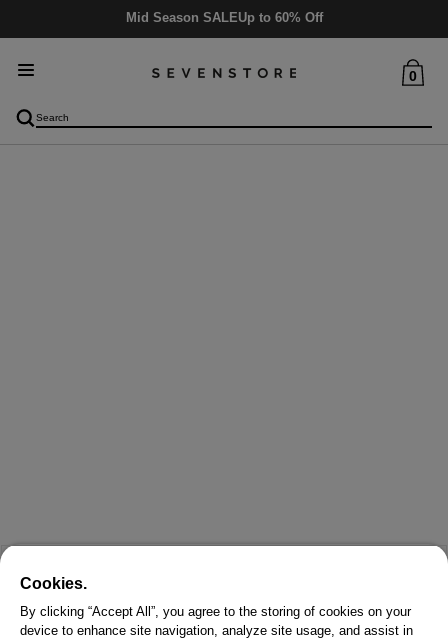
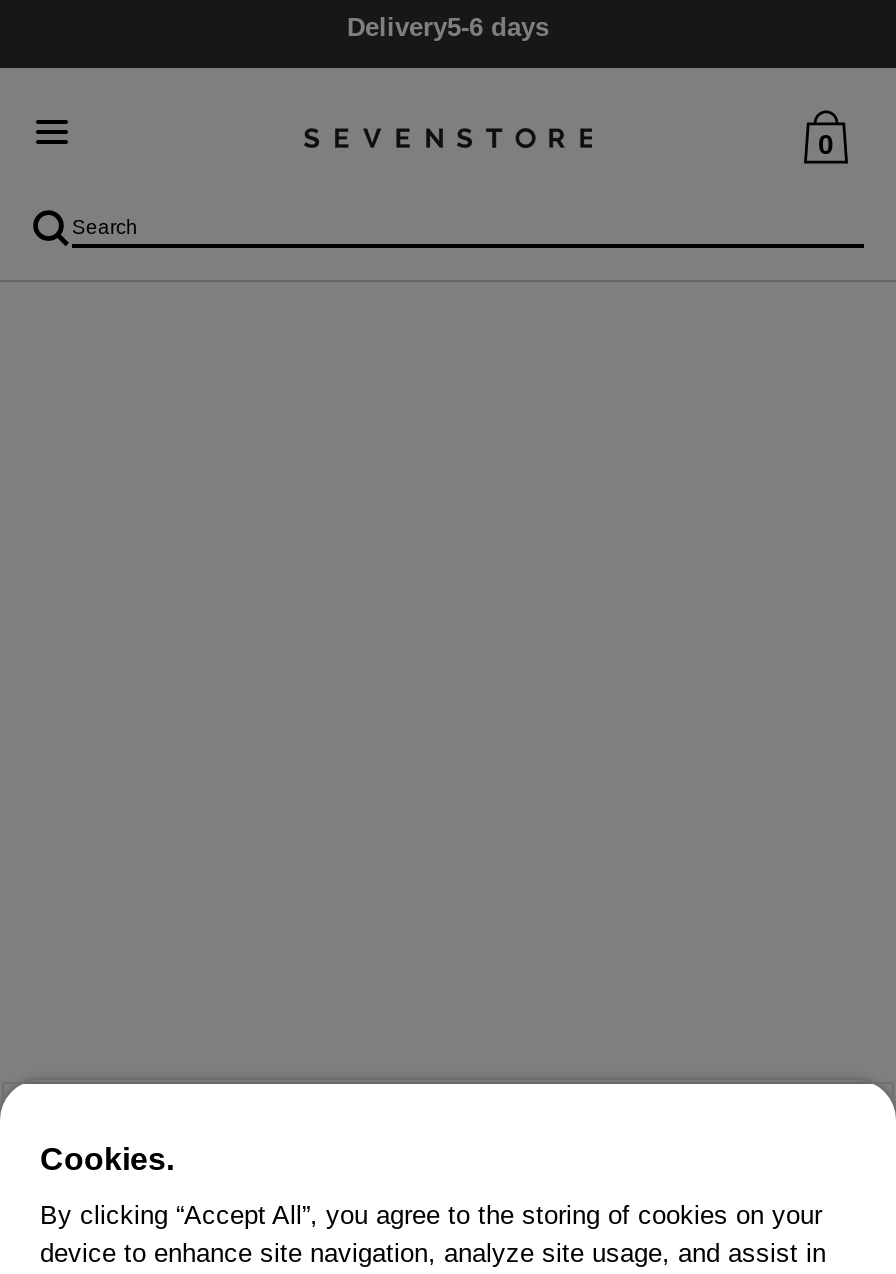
[125,10,322,25] Mid Season SALEUp to 60% Off -> [347,12,549,42] Delivery5-6 days

